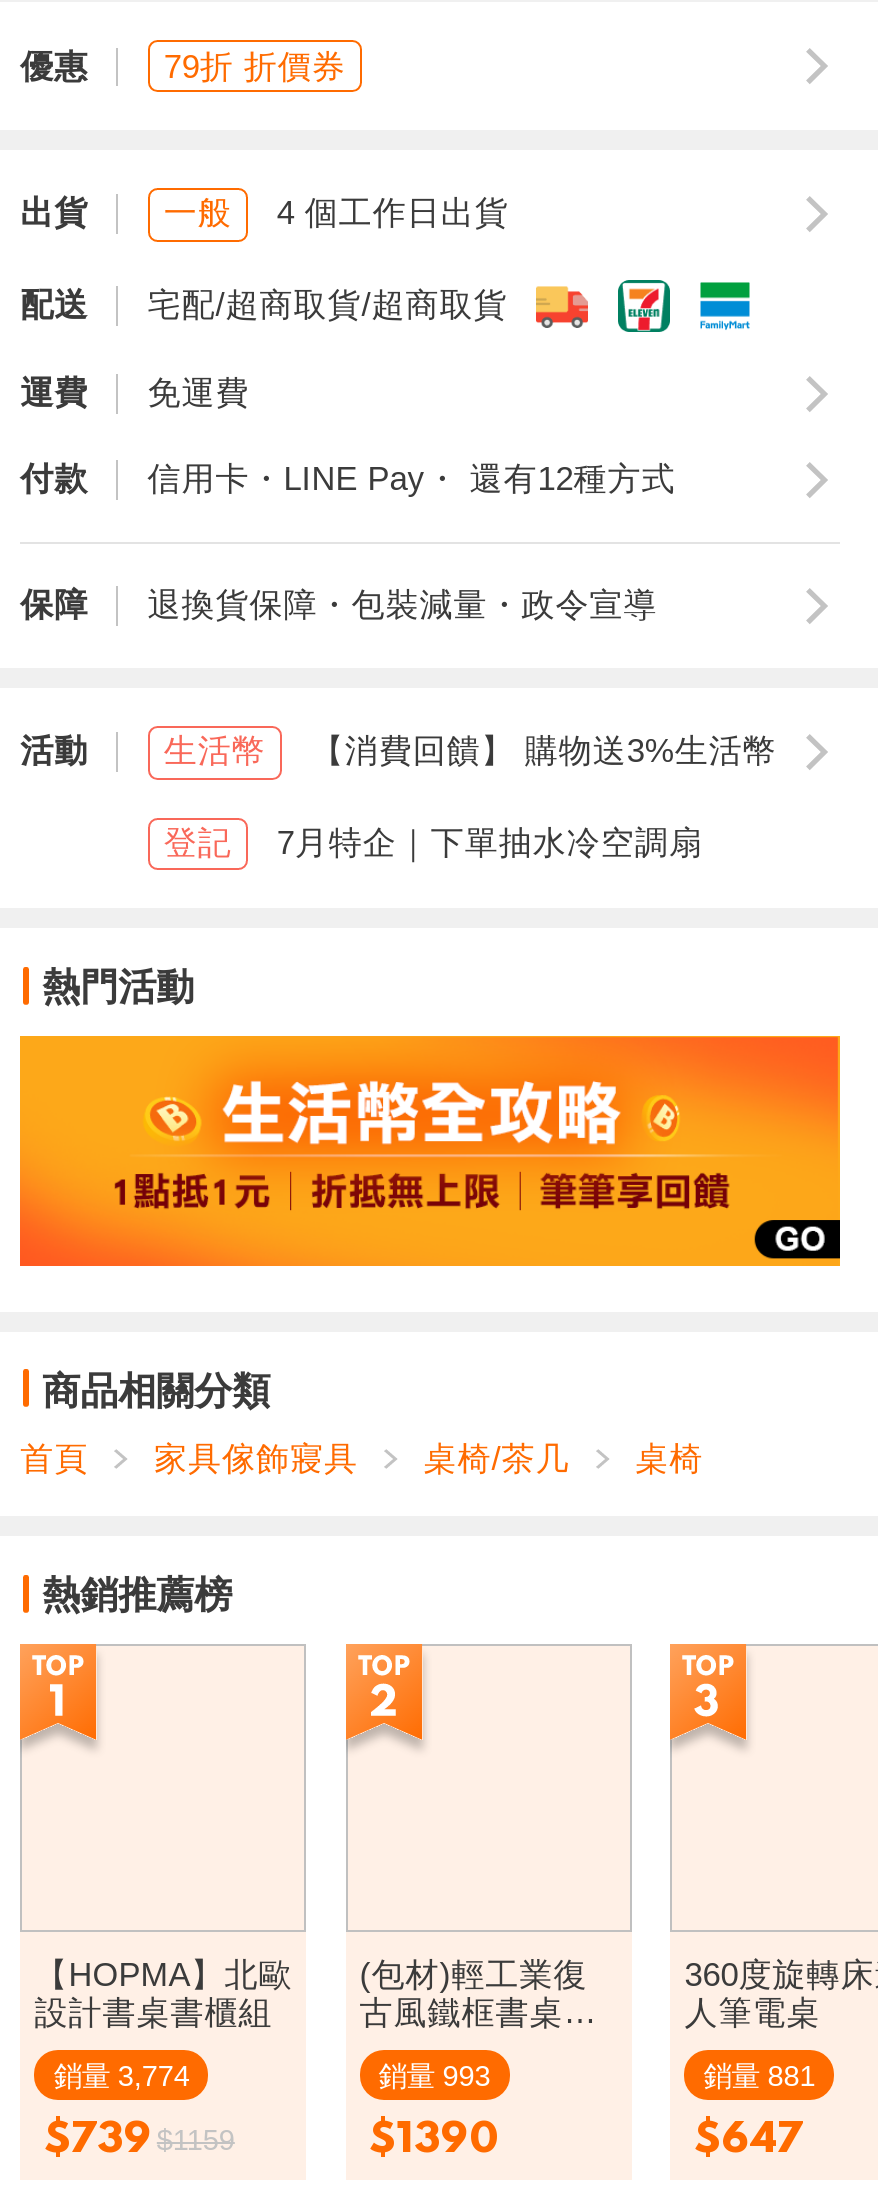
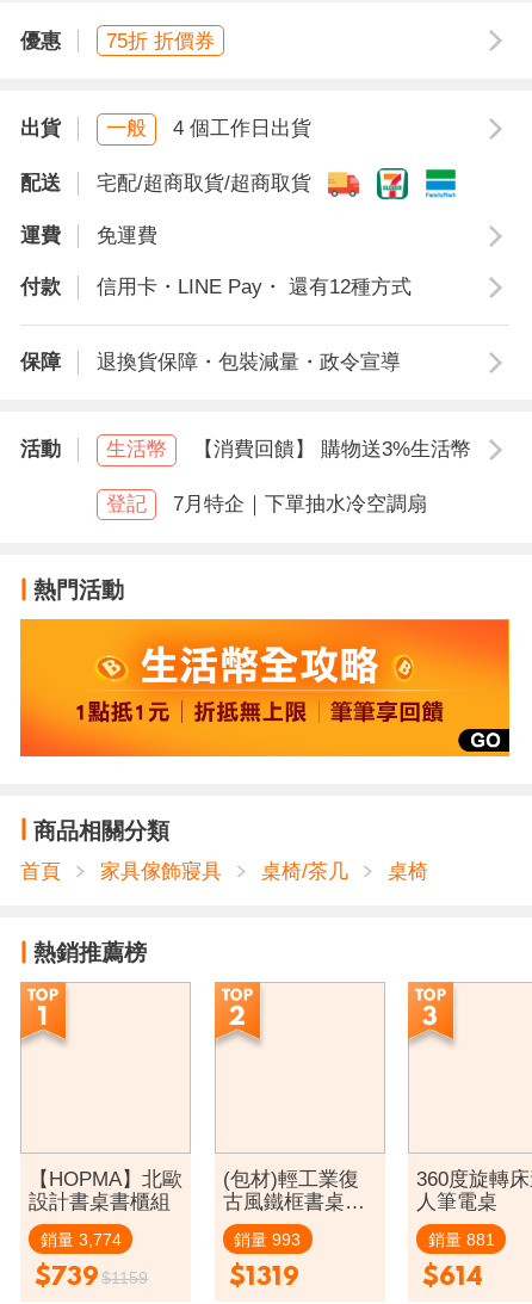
[20,47,346,85] 優惠 79折 折價券 -> [20,29,215,52] 優惠 75折 折價券
[369,2119,499,2161] $1390 -> [228,1265,299,1290] $1319
[694,2119,804,2161] $647 -> [422,1265,483,1290] $614

